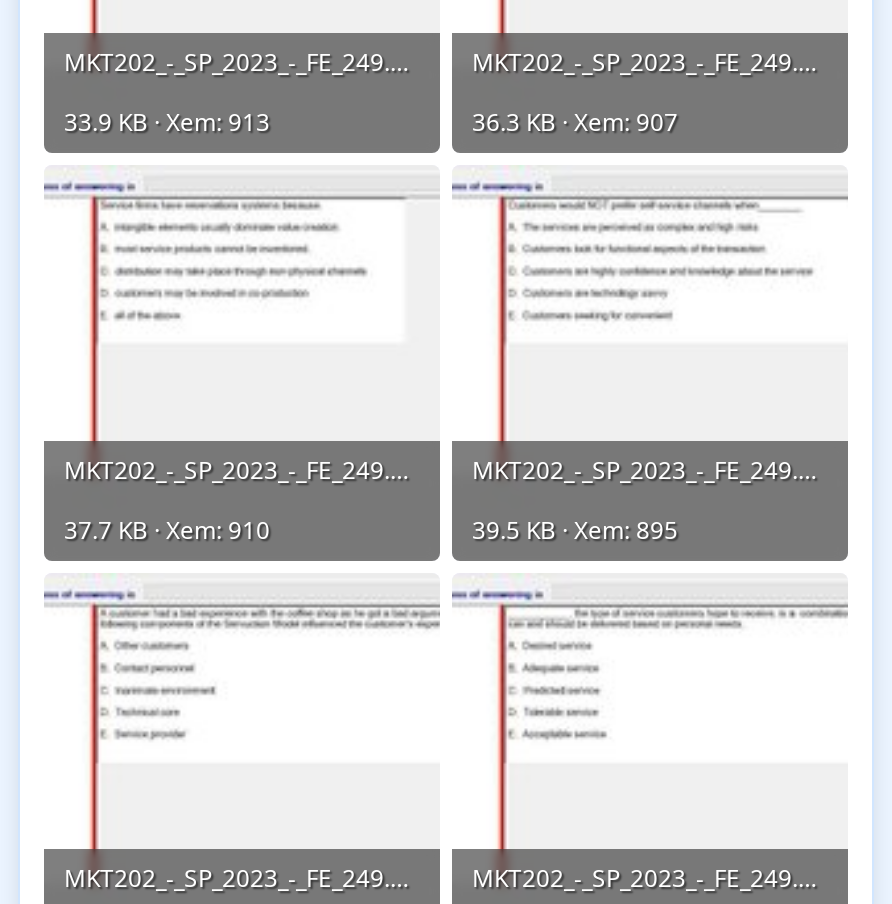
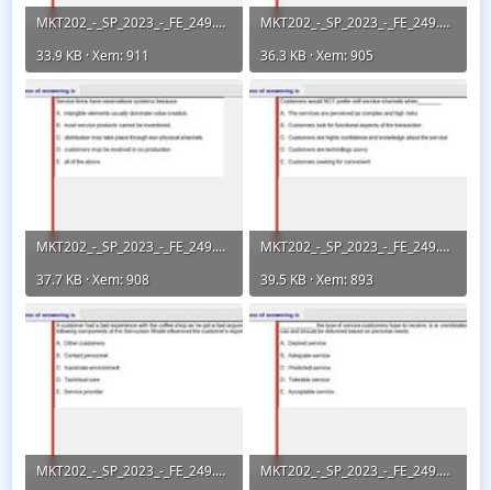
[64,105,270,139] 33.9 KB · Xem: 913 -> [36,46,149,65] 33.9 KB · Xem: 911
[472,105,678,139] 36.3 KB · Xem: 907 -> [260,46,373,65] 36.3 KB · Xem: 905
[64,513,270,547] 37.7 KB · Xem: 910 -> [36,270,149,289] 37.7 KB · Xem: 908
[472,513,678,547] 39.5 KB · Xem: 895 -> [260,270,373,289] 39.5 KB · Xem: 893

